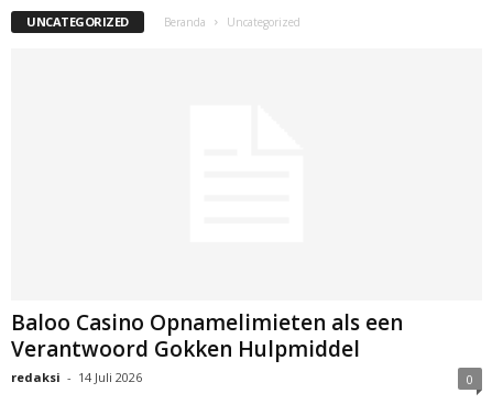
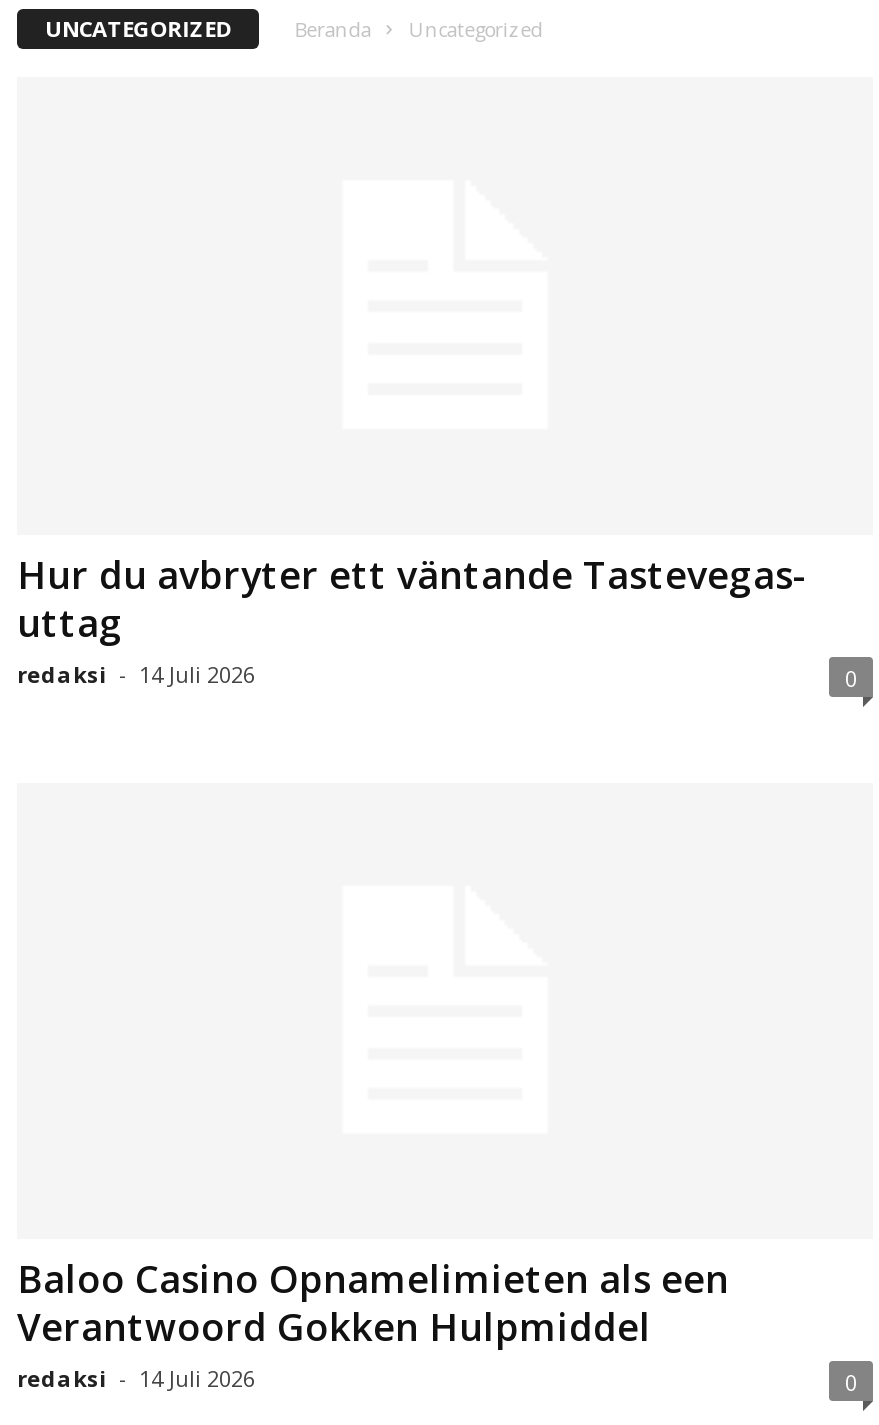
none -> [17,548,857,692] Hur du avbryter ett väntande Tastevegas- | uttag | redaksi - 14 Juli 2026 | 0

